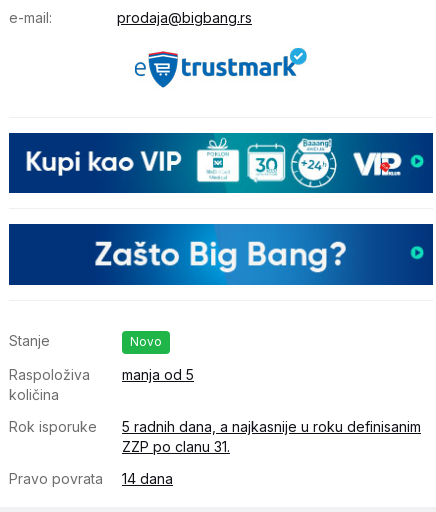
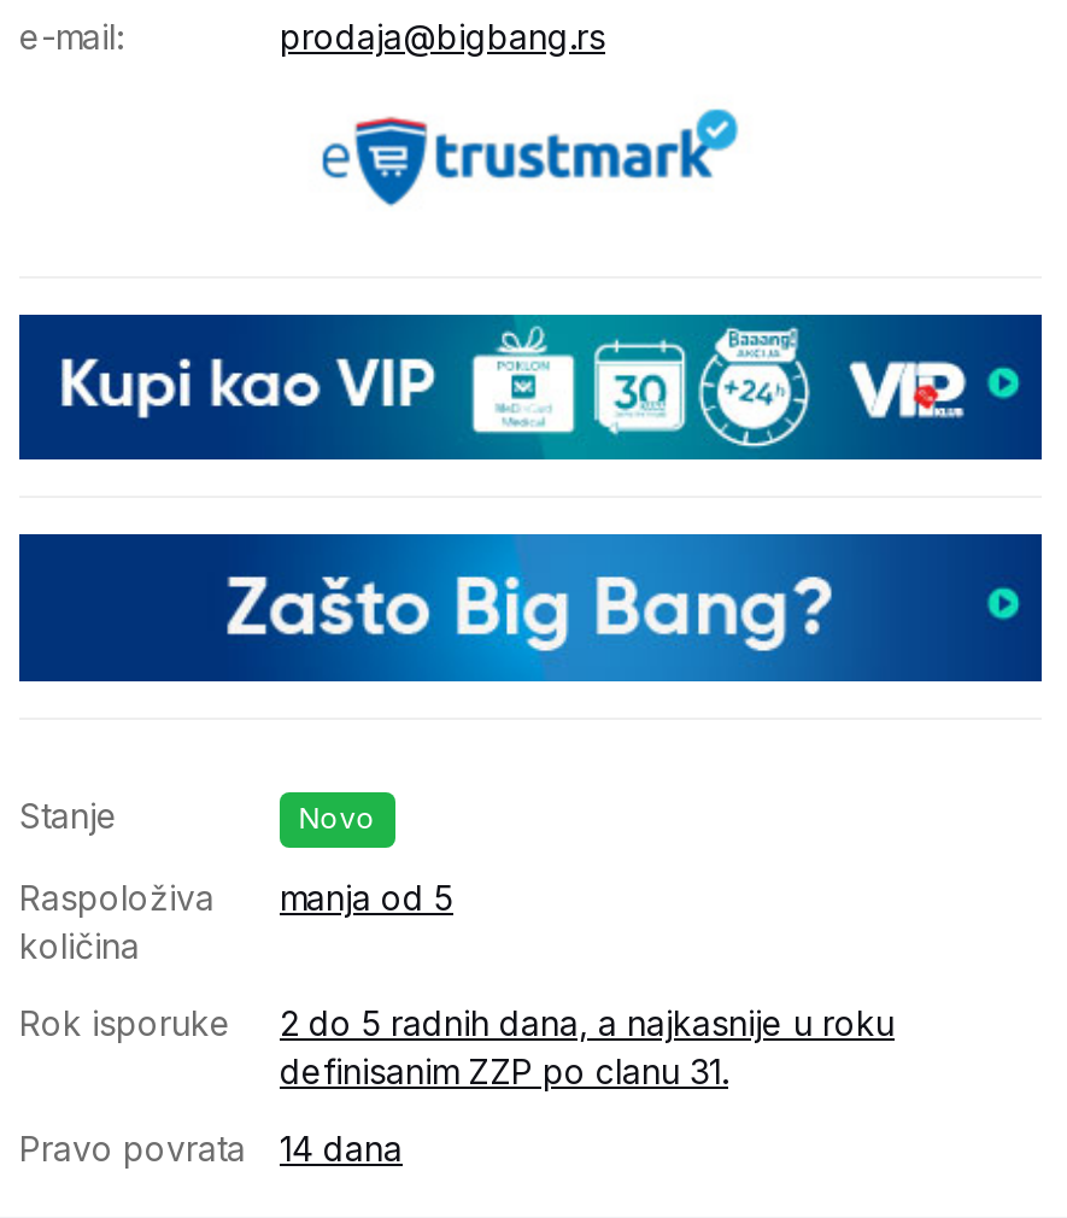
[122,418,421,455] 5 radnih dana, a najkasnije u roku definisanim | ZZP po clanu 31. -> [280,1003,895,1092] 2 do 5 radnih dana, a najkasnije u roku | definisanim ZZP po clanu 31.

